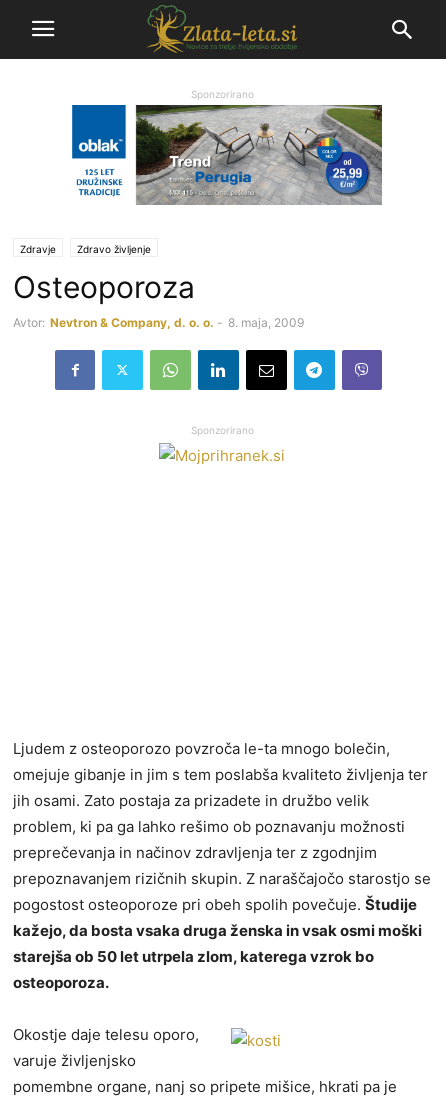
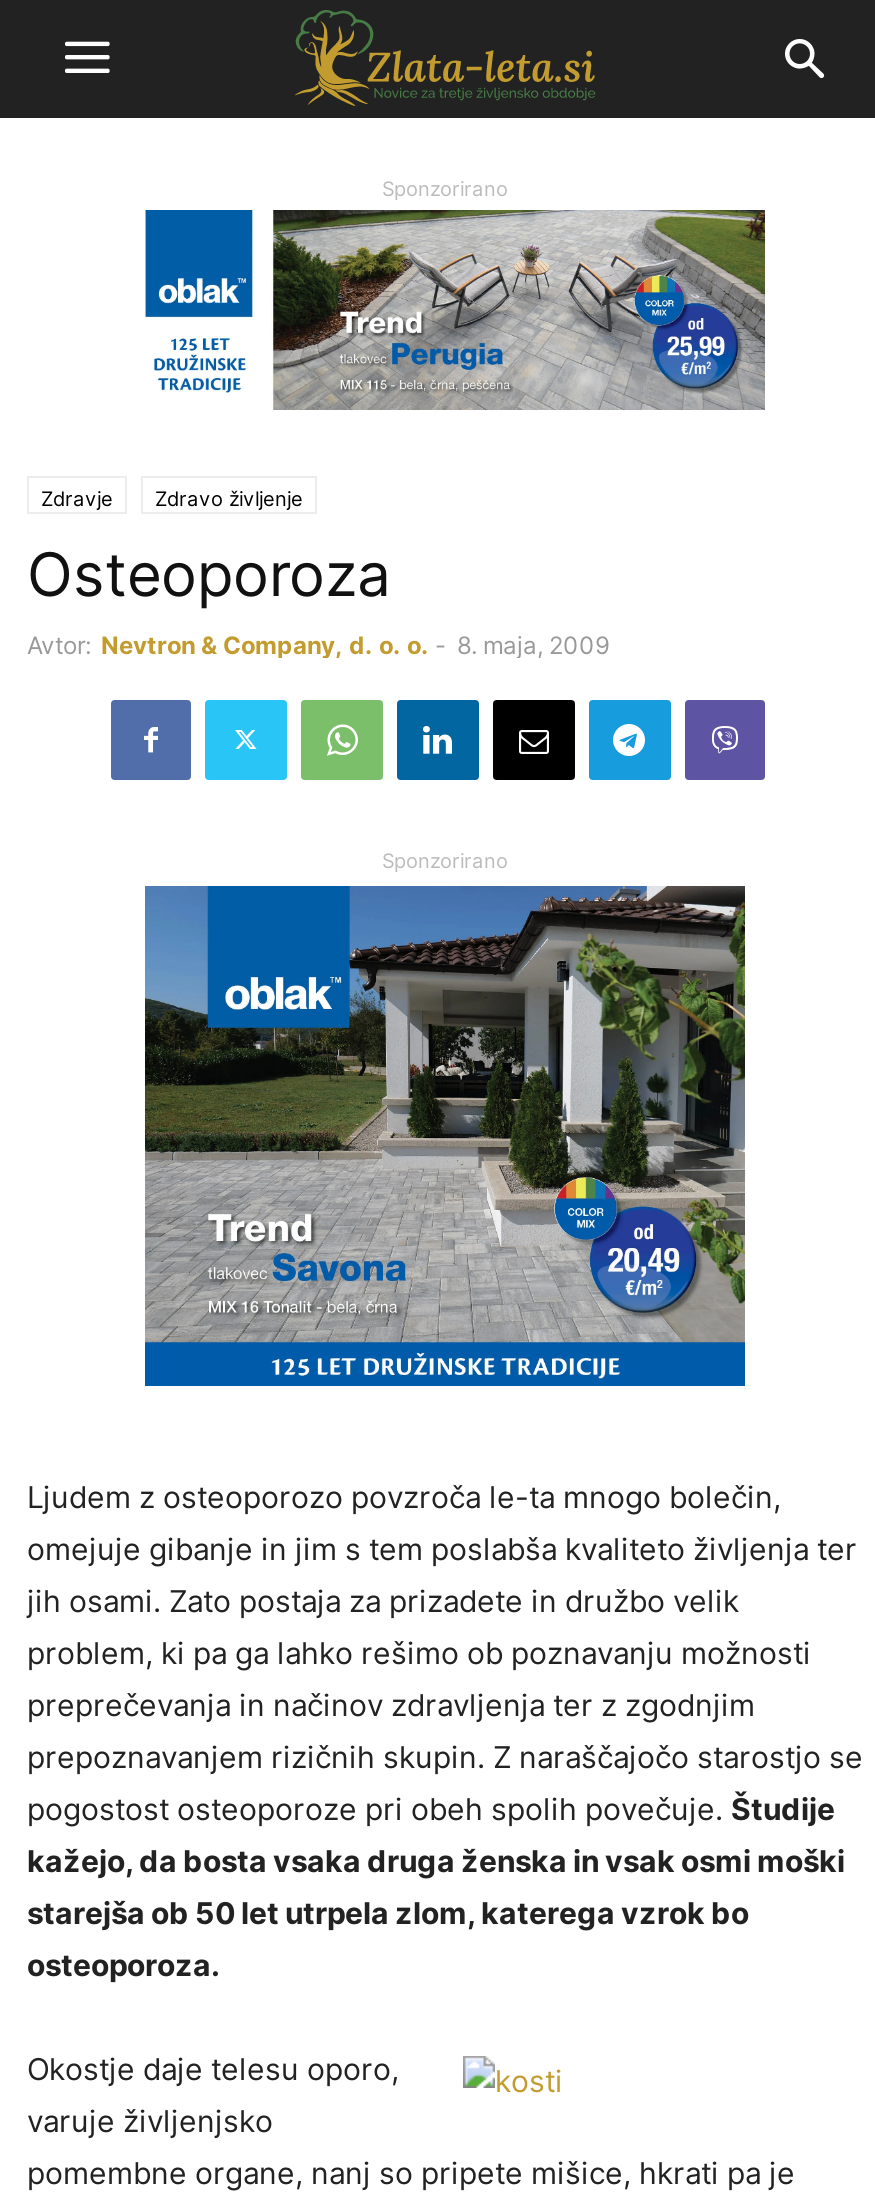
none -> [143,884,747,1388] [image]

